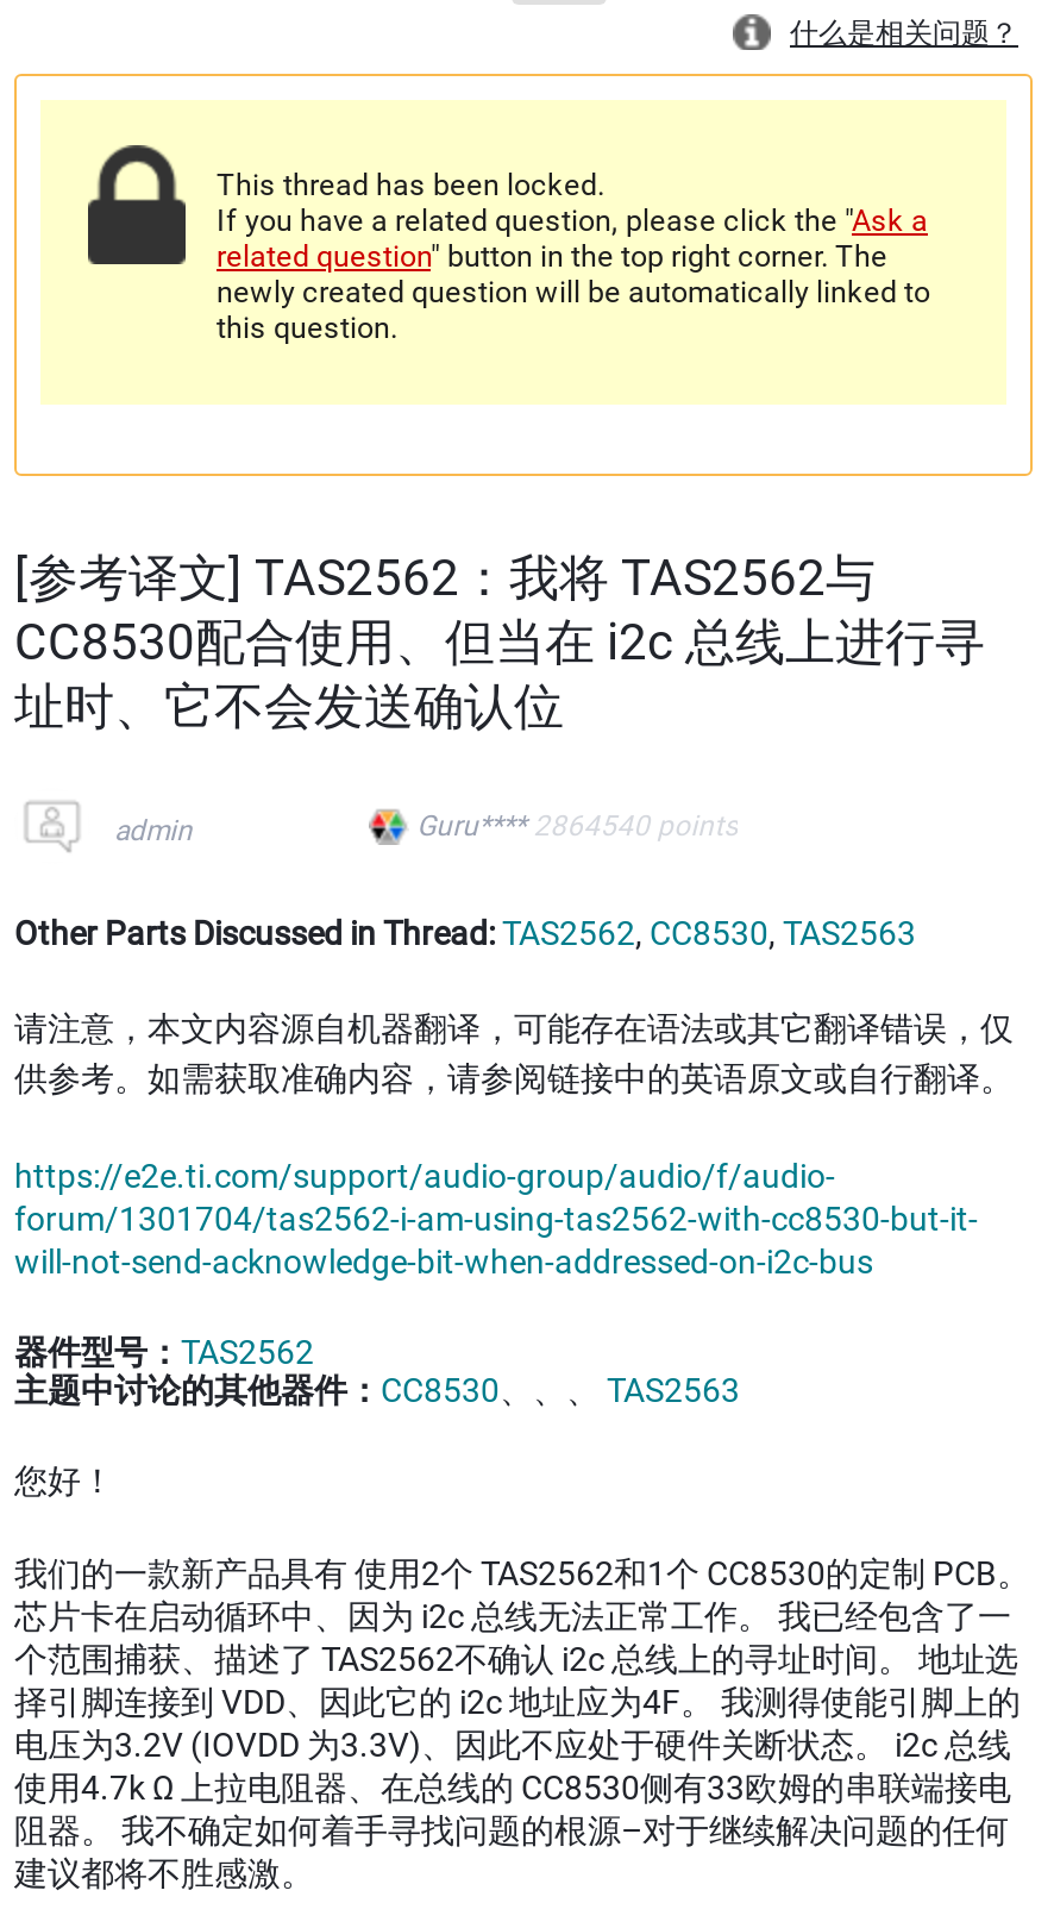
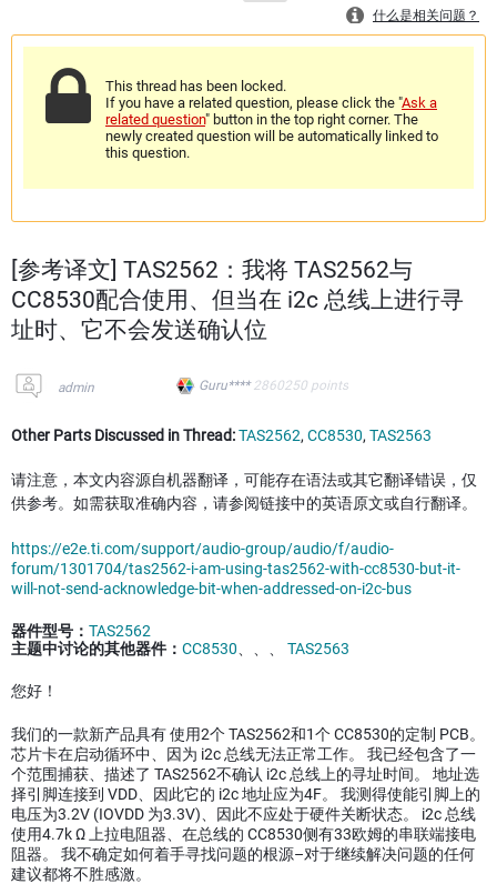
[417,809,738,843] Guru**** 2864540 points -> [199,378,348,393] Guru**** 2860250 points

